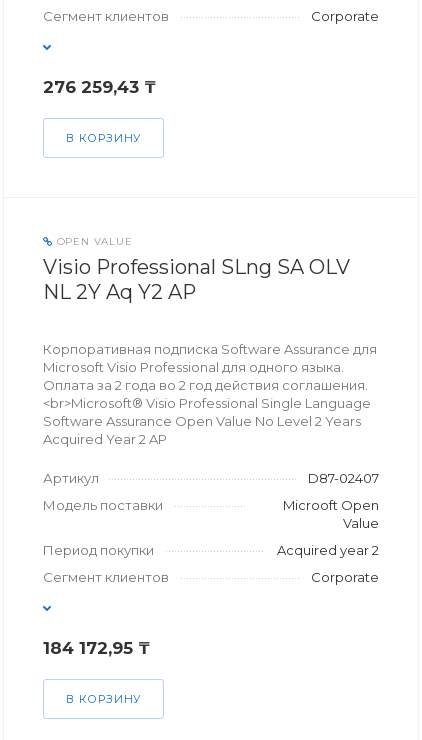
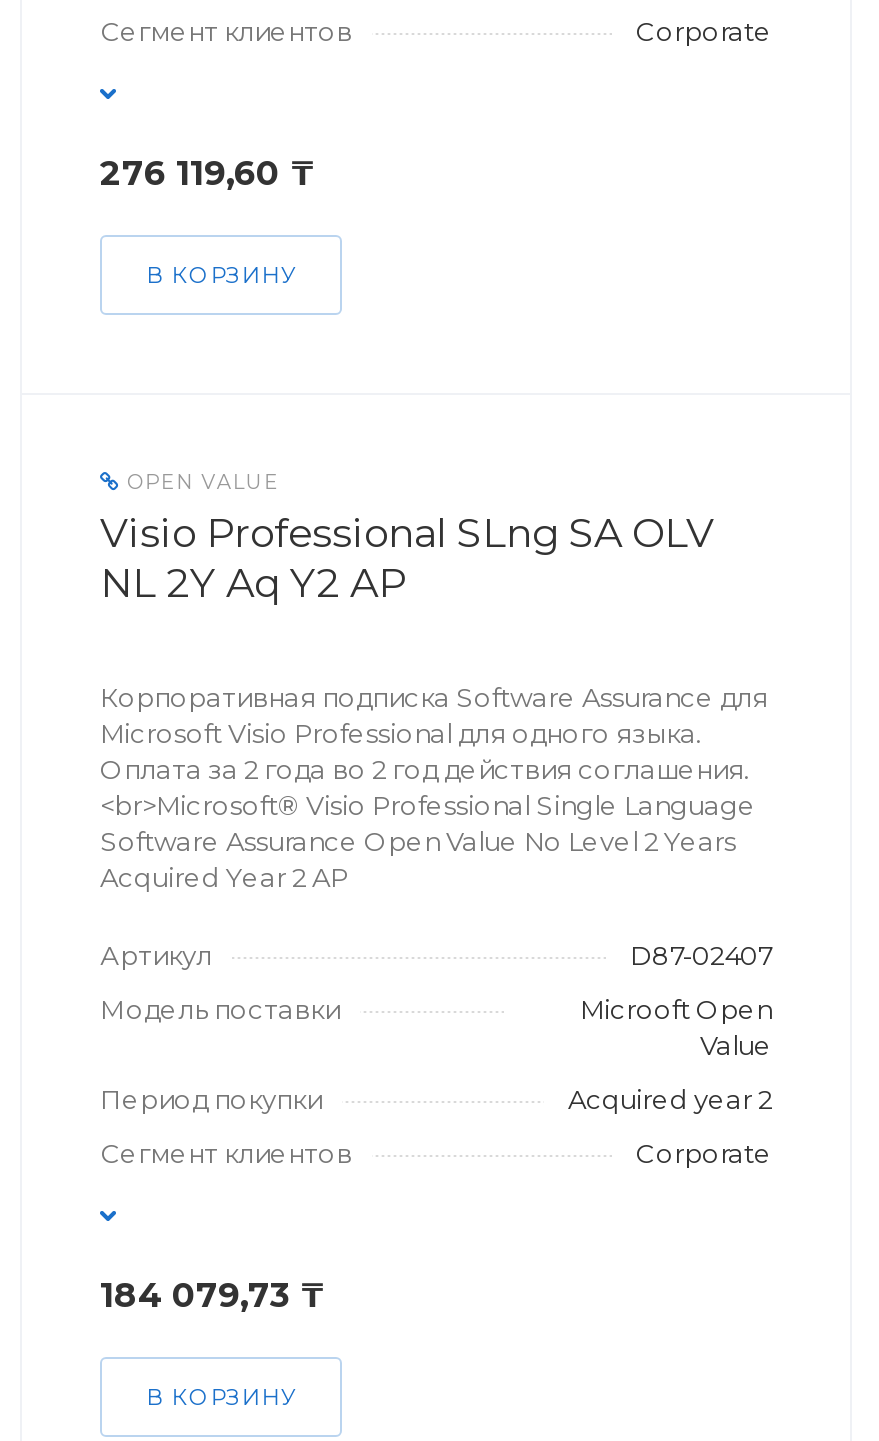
[43,77,156,97] 276 259,43 ₸ -> [100,153,314,193] 276 119,60 ₸
[43,638,150,658] 184 172,95 ₸ -> [100,1275,324,1315] 184 079,73 ₸

